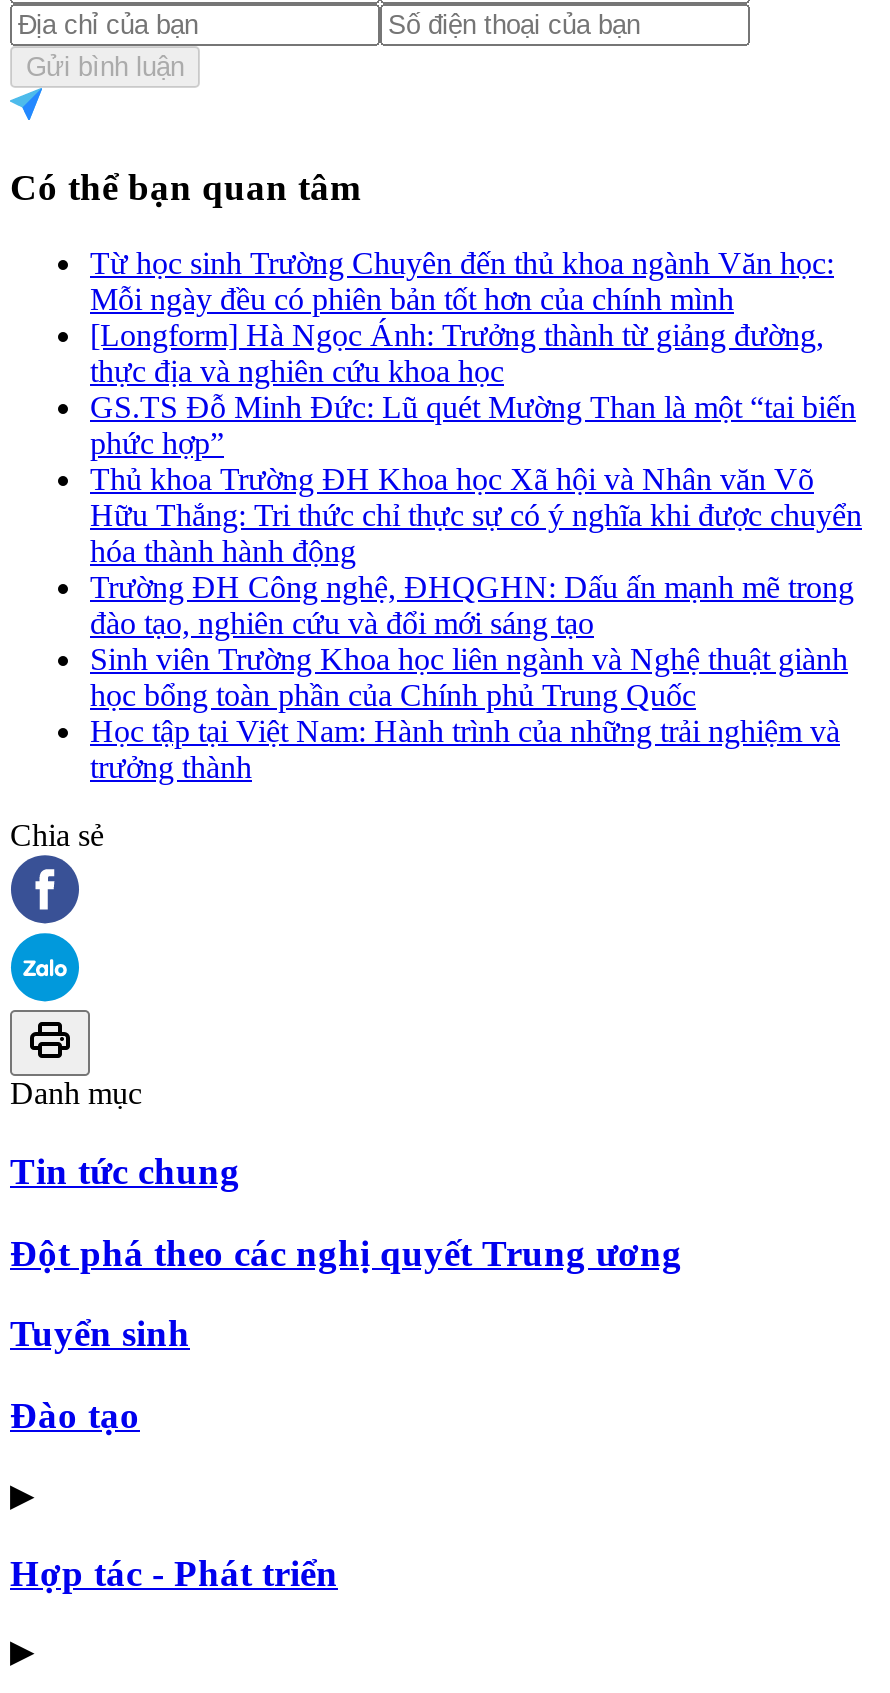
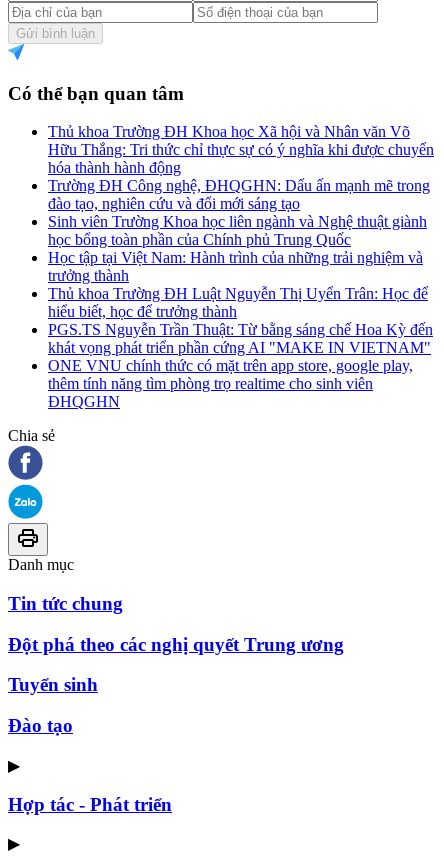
[90,247,856,461] Từ học sinh Trường Chuyên đến thủ khoa ngành Văn học: | Mỗi ngày đều có phiên bản tốt hơn của chính mình | [Longform] Hà Ngọc Ánh: Trưởng thành từ giảng đường, | thực địa và nghiên cứu khoa học | GS.TS Đỗ Minh Đức: Lũ quét Mường Than là một “tai biến | phức hợp” -> none
moved [90,463,862,785] -> [48,123,434,284]: Thủ khoa Trường ĐH Khoa học Xã hội và Nhân văn Võ | Hữu Thắng: Tri thức chỉ thực sự có ý nghĩa khi được chuyển | hóa thành hành động | ... | Học tập tại Việt Nam: Hành trình của những trải nghiệm và | trưởng thành
none -> [48,285,433,410] Thủ khoa Trường ĐH Luật Nguyễn Thị Uyển Trân: Học để | hiểu biết, học để trưởng thành | PGS.TS Nguyễn Trần Thuật: Từ bằng sáng chế Hoa Kỳ đến | khát vọng phát triển phần cứng AI "MAKE IN VIETNAM" | ONE VNU chính thức có mặt trên app store, google play, | thêm tính năng tìm phòng trọ realtime cho sinh viên | ĐHQGHN

